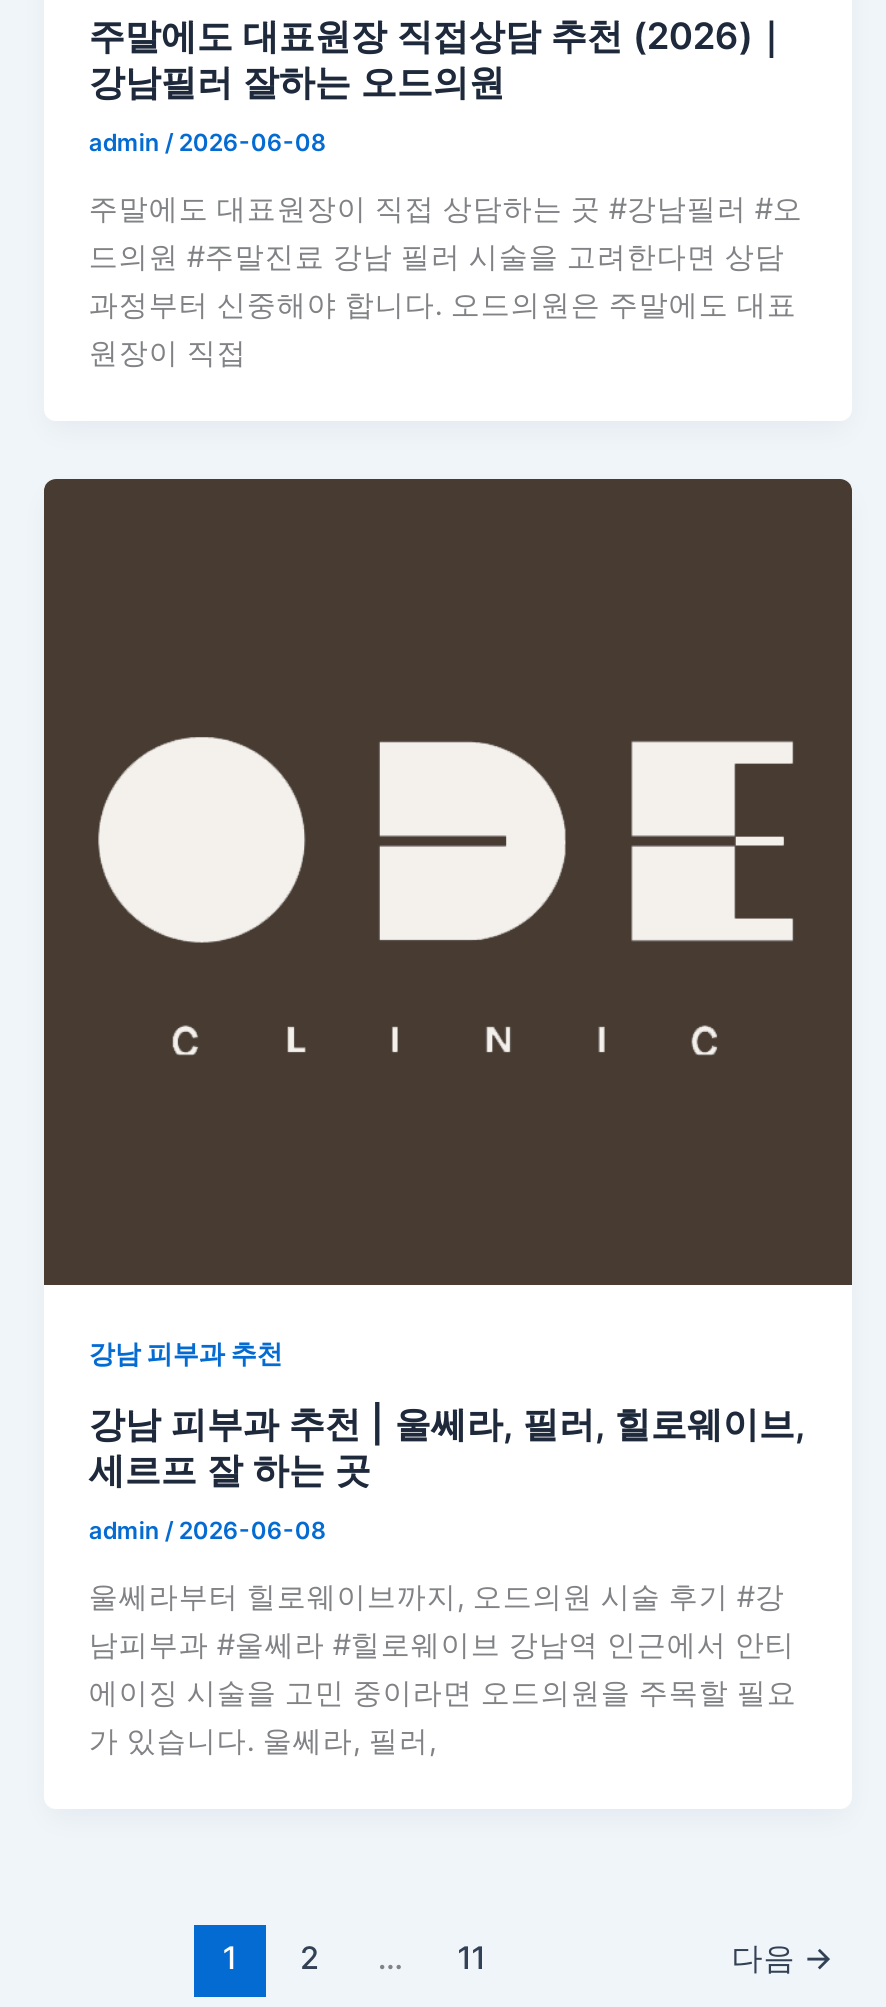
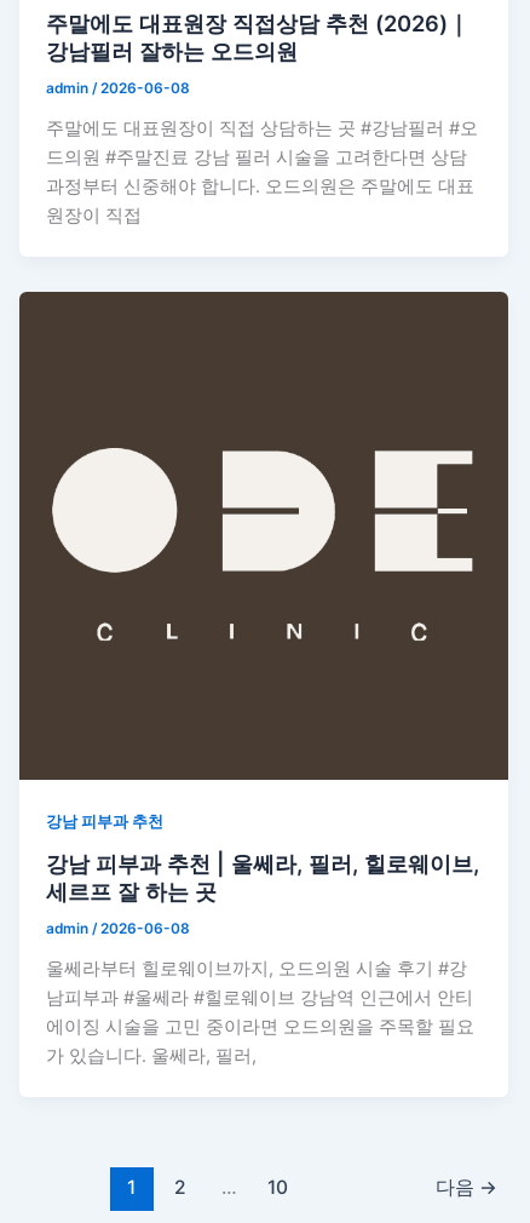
[457,1939,485,1977] 11 -> [268,1176,288,1199] 10

